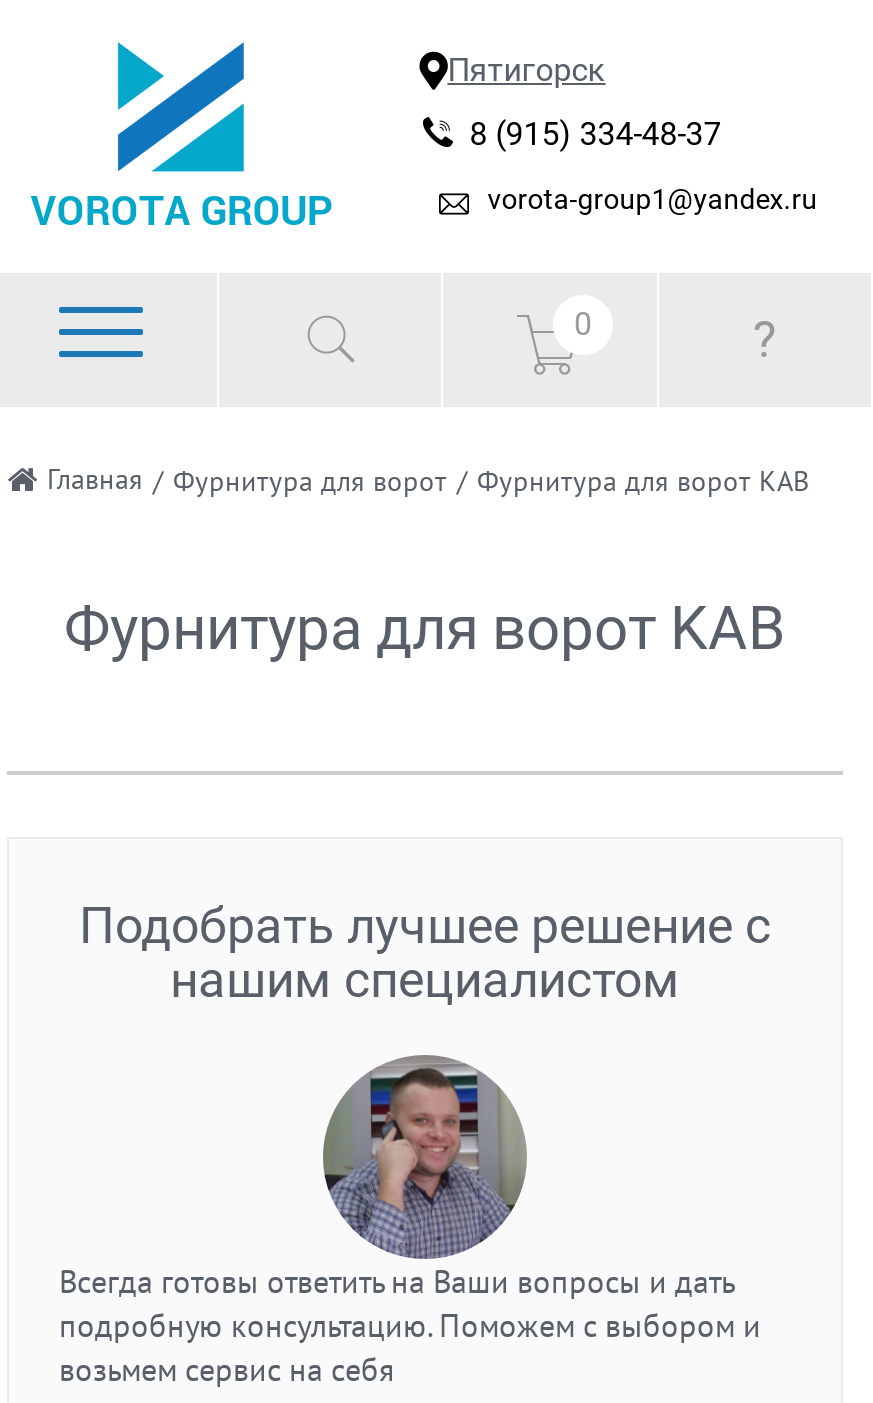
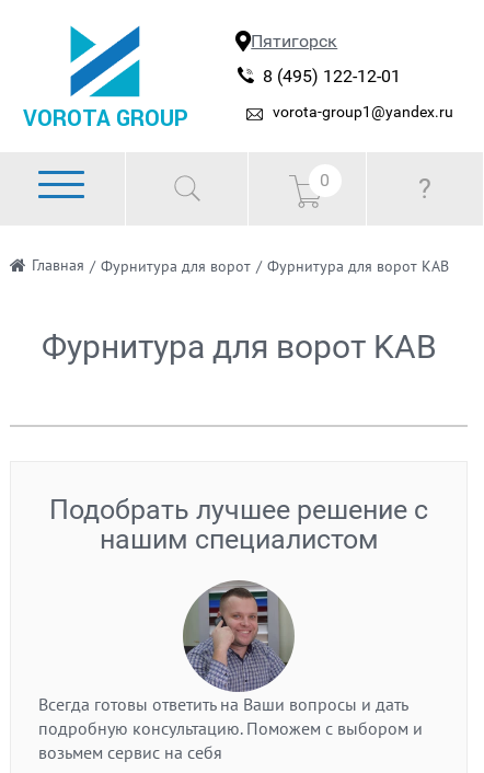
[469,115,721,153] 8 (915) 334-48-37 -> [263,66,401,86] 8 (495) 122-12-01

